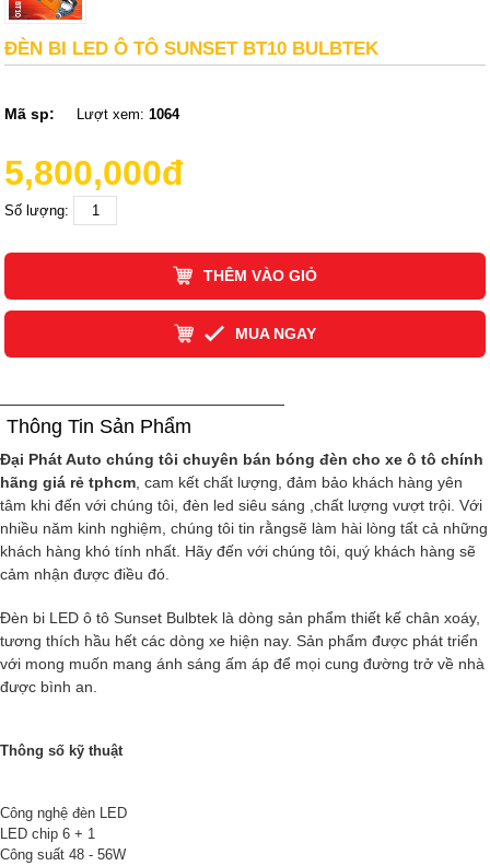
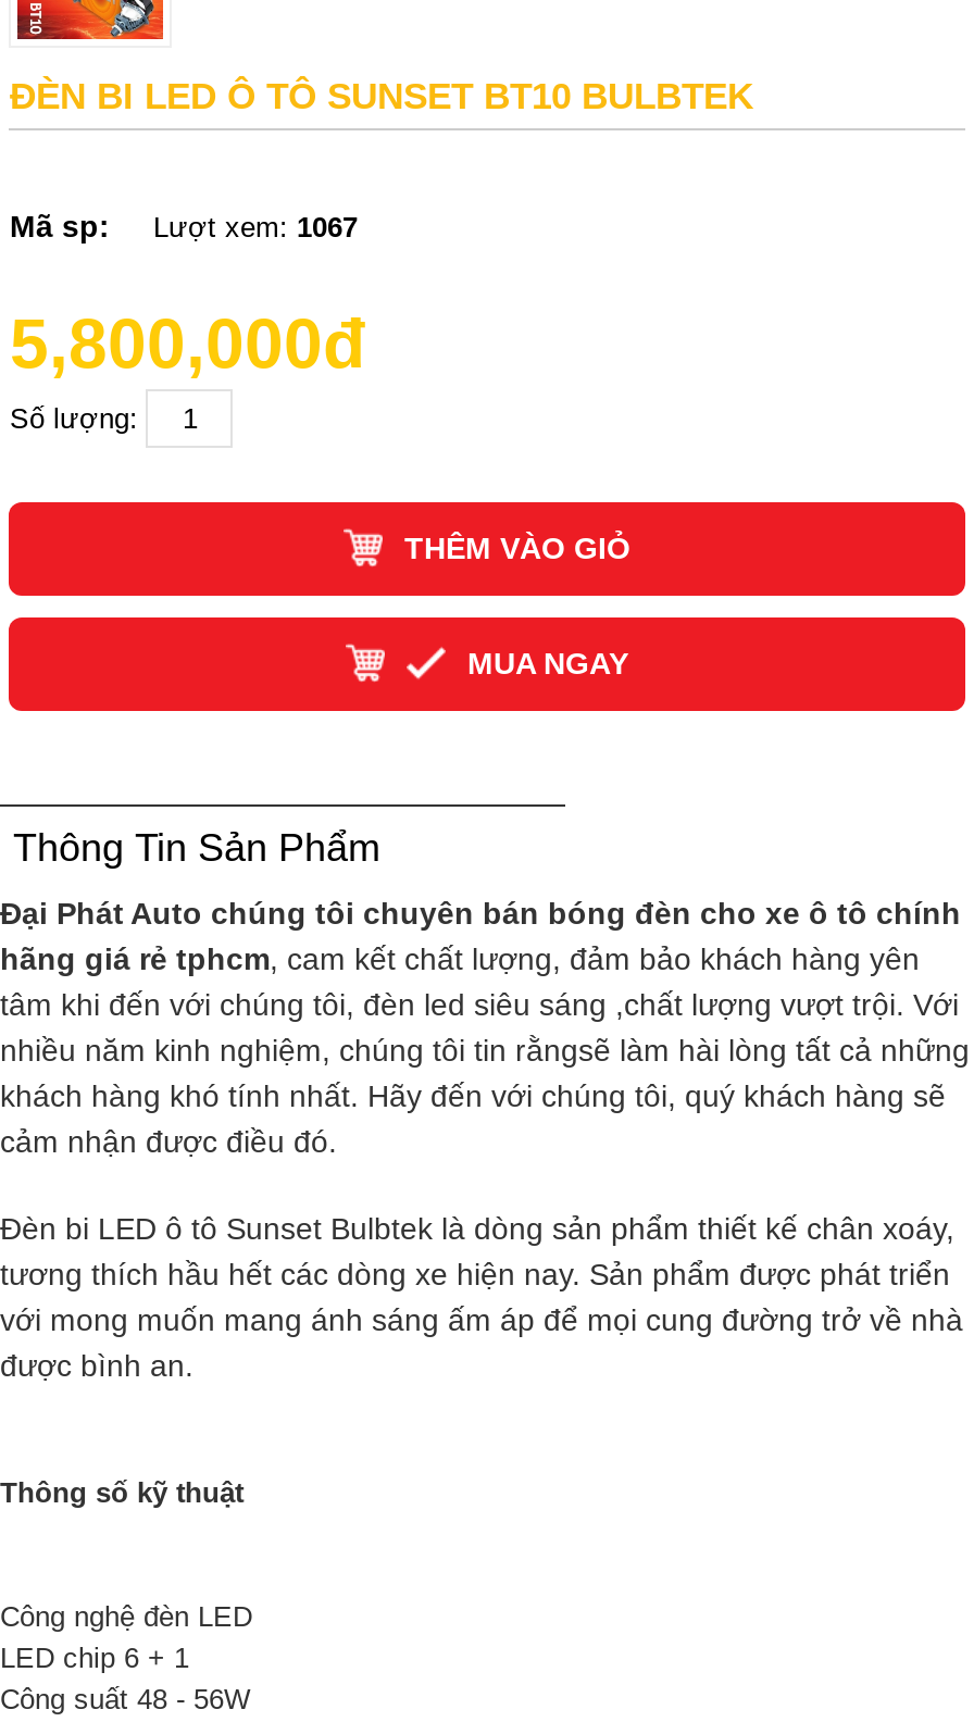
[5,105,180,122] Mã sp: Lượt xem: 1064 -> [10,208,358,243] Mã sp: Lượt xem: 1067

